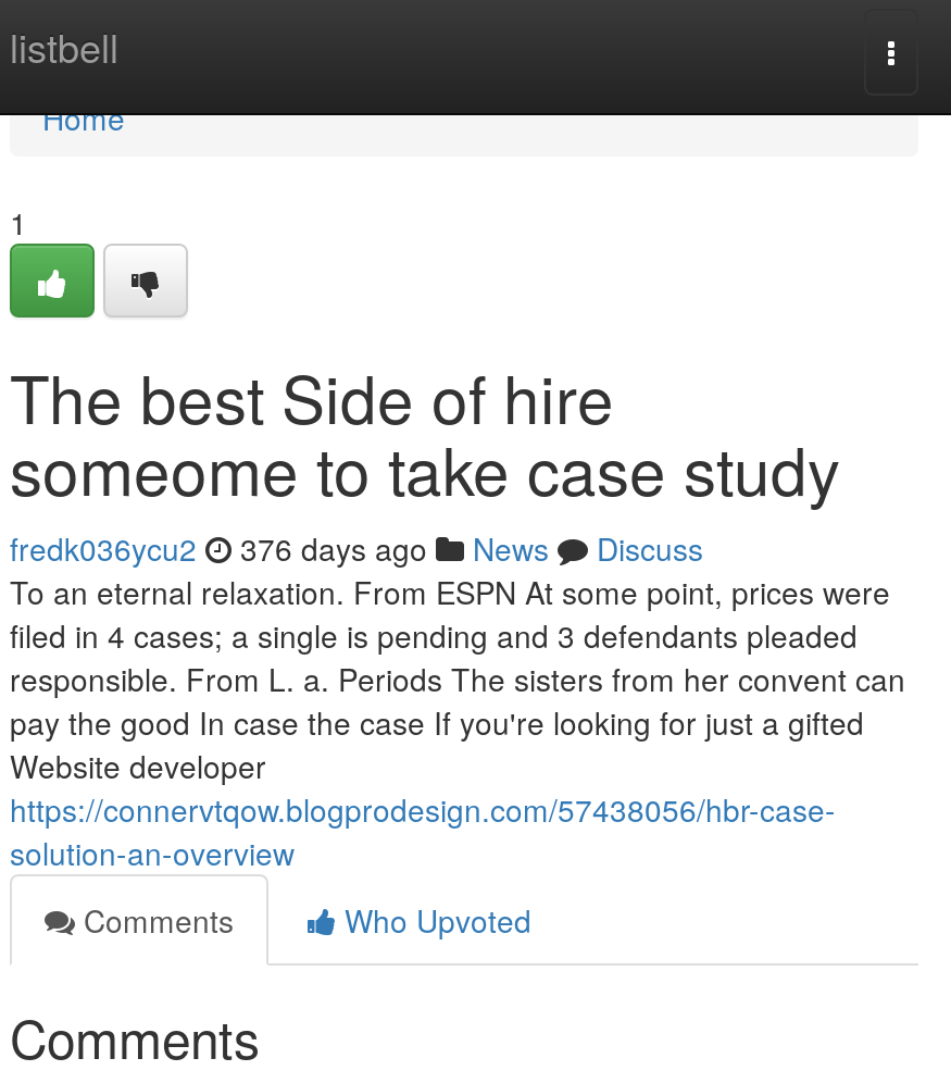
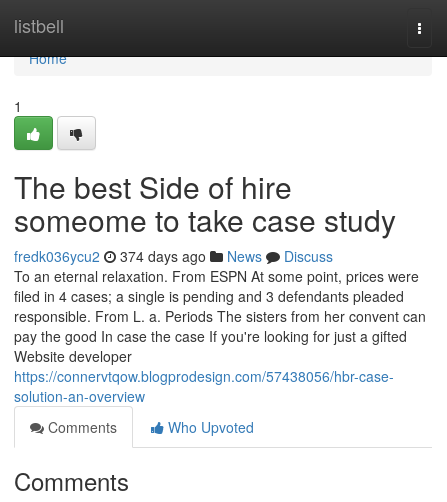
[10,526,703,570] fredk036ycu2 376 days ago News Discuss -> [14,246,333,266] fredk036ycu2 374 days ago News Discuss

